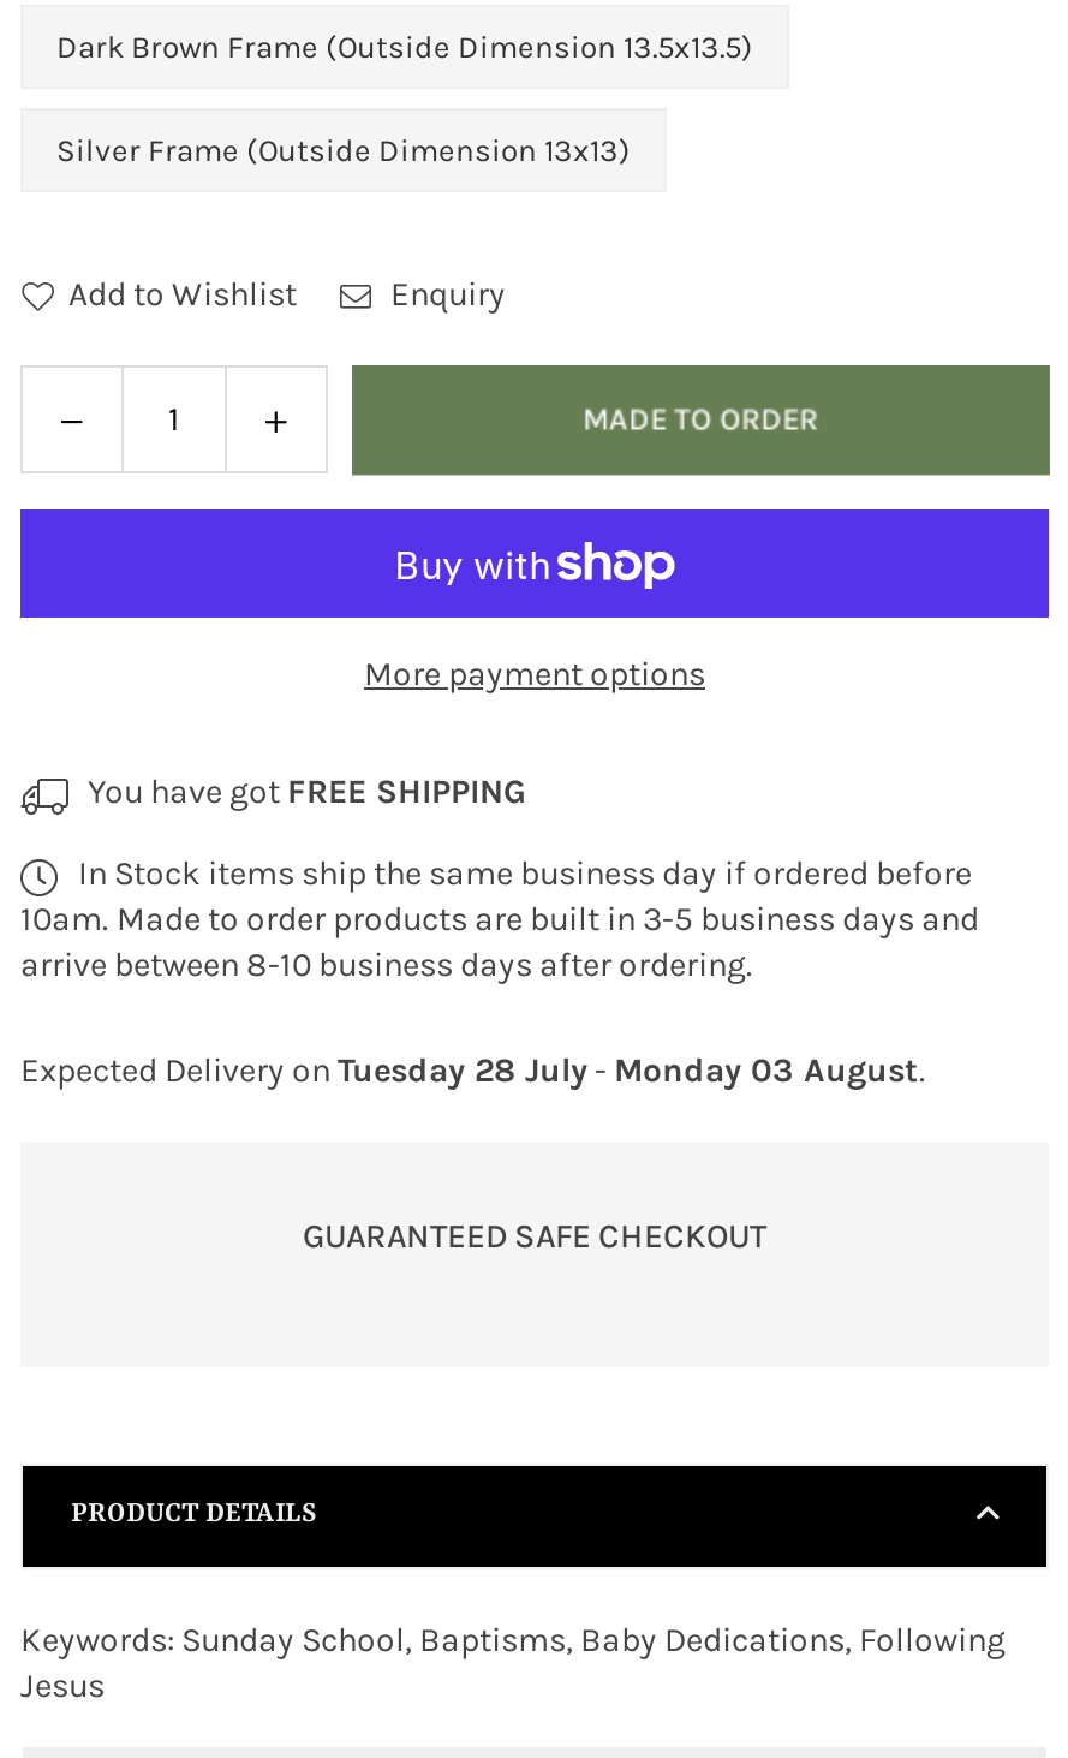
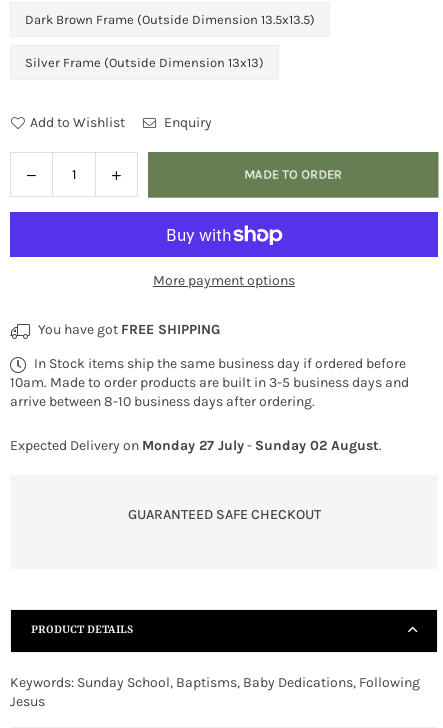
[20,1050,926,1091] Expected Delivery on Tuesday 28 July - Monday 03 August. -> [10,437,382,454] Expected Delivery on Monday 27 July - Sunday 02 August.

